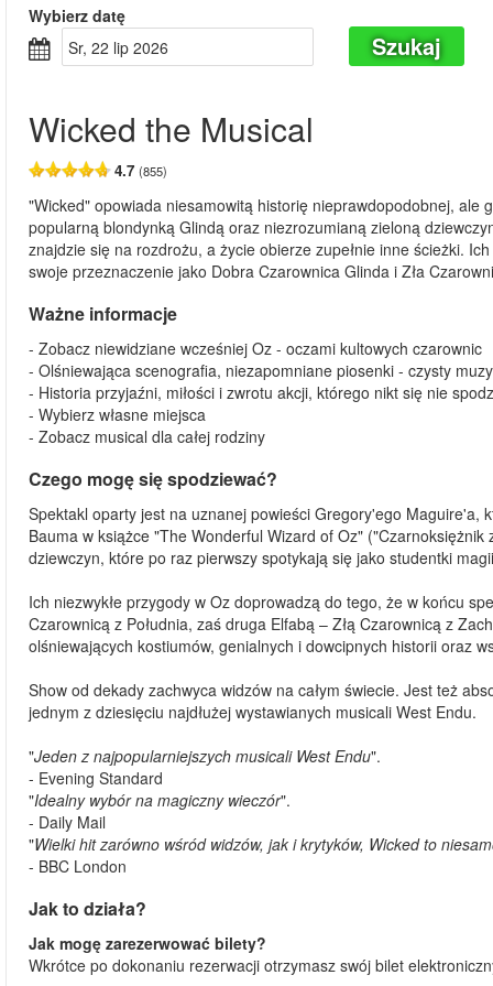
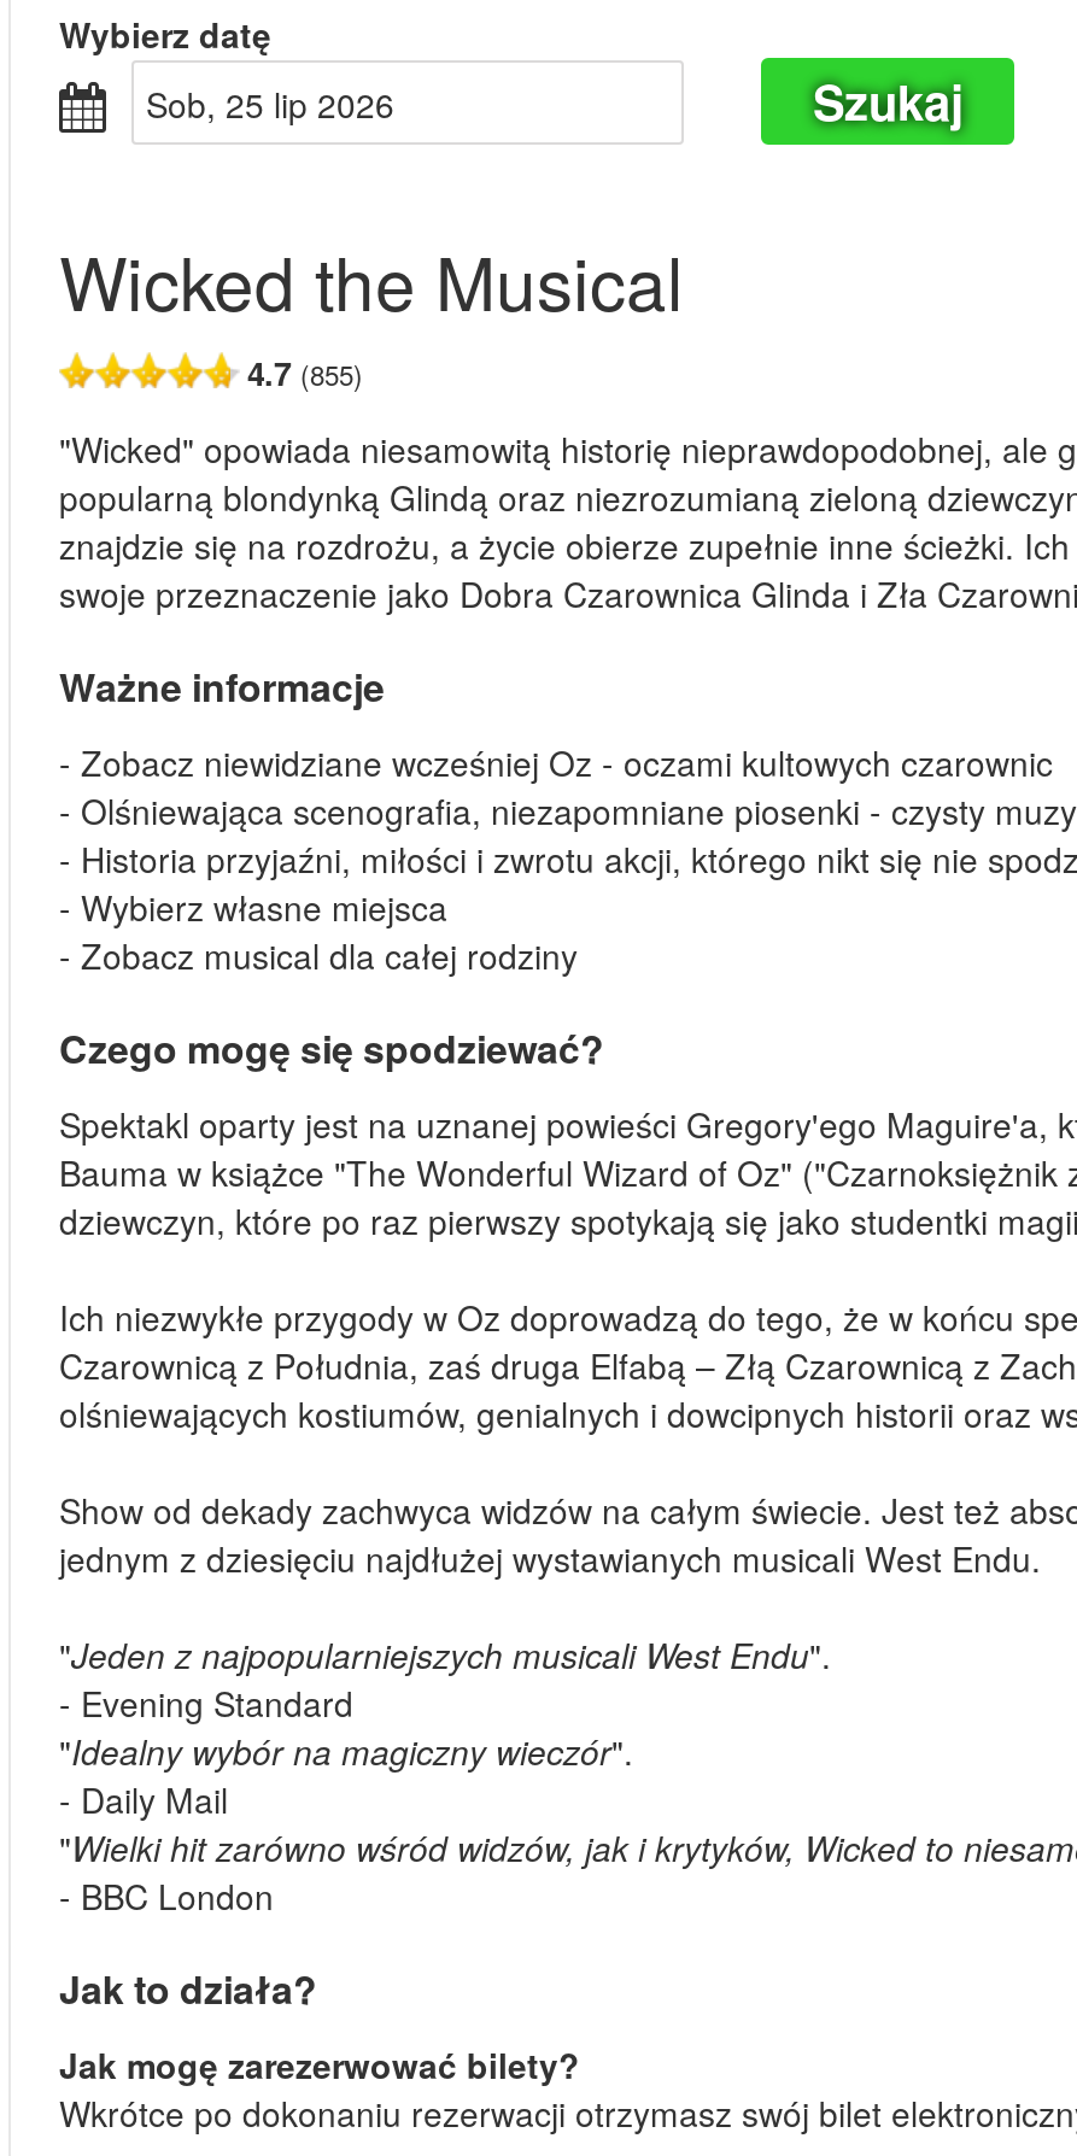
[78,36,168,58] sr, 22 lip 2026 -> [168,80,394,128] sob, 25 lip 2026

